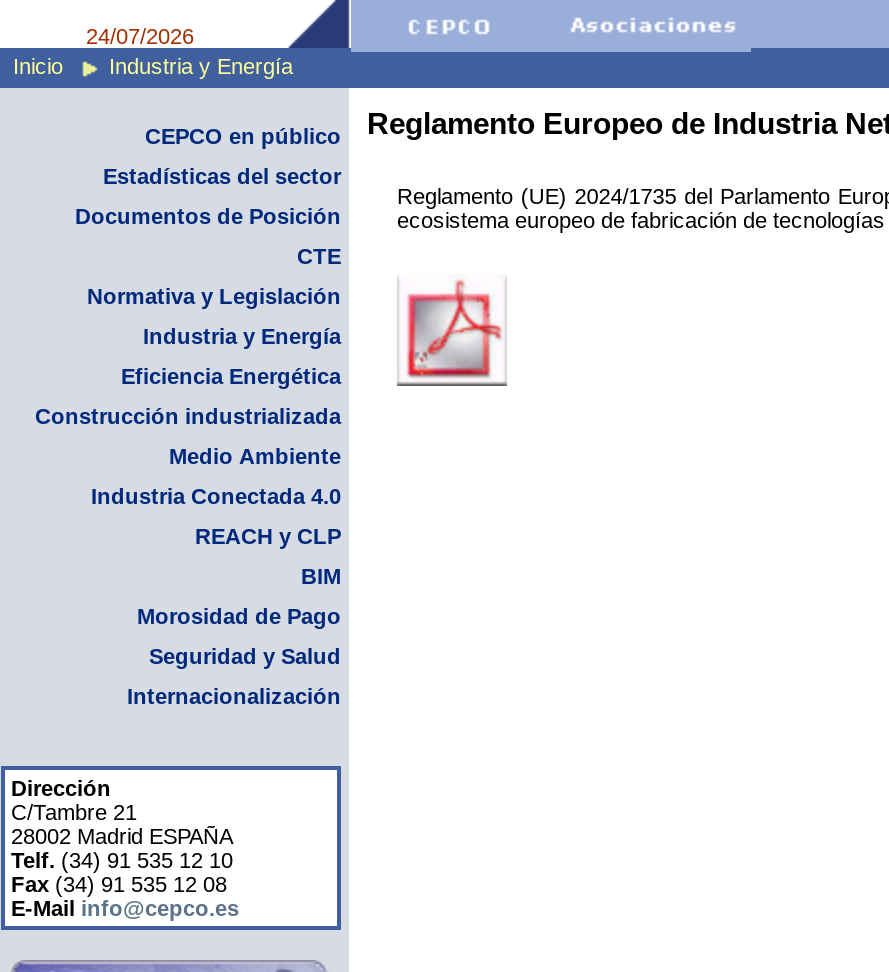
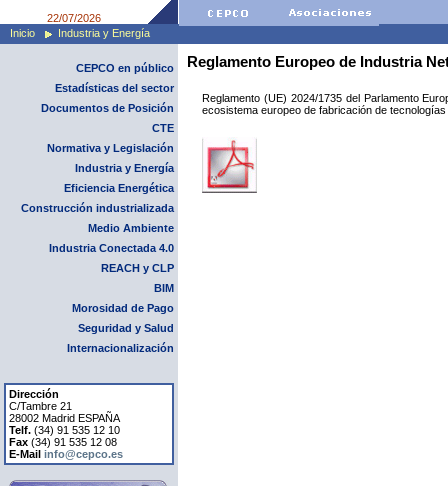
[86,24,194,48] 24/07/2026 -> [46,12,100,24] 22/07/2026

